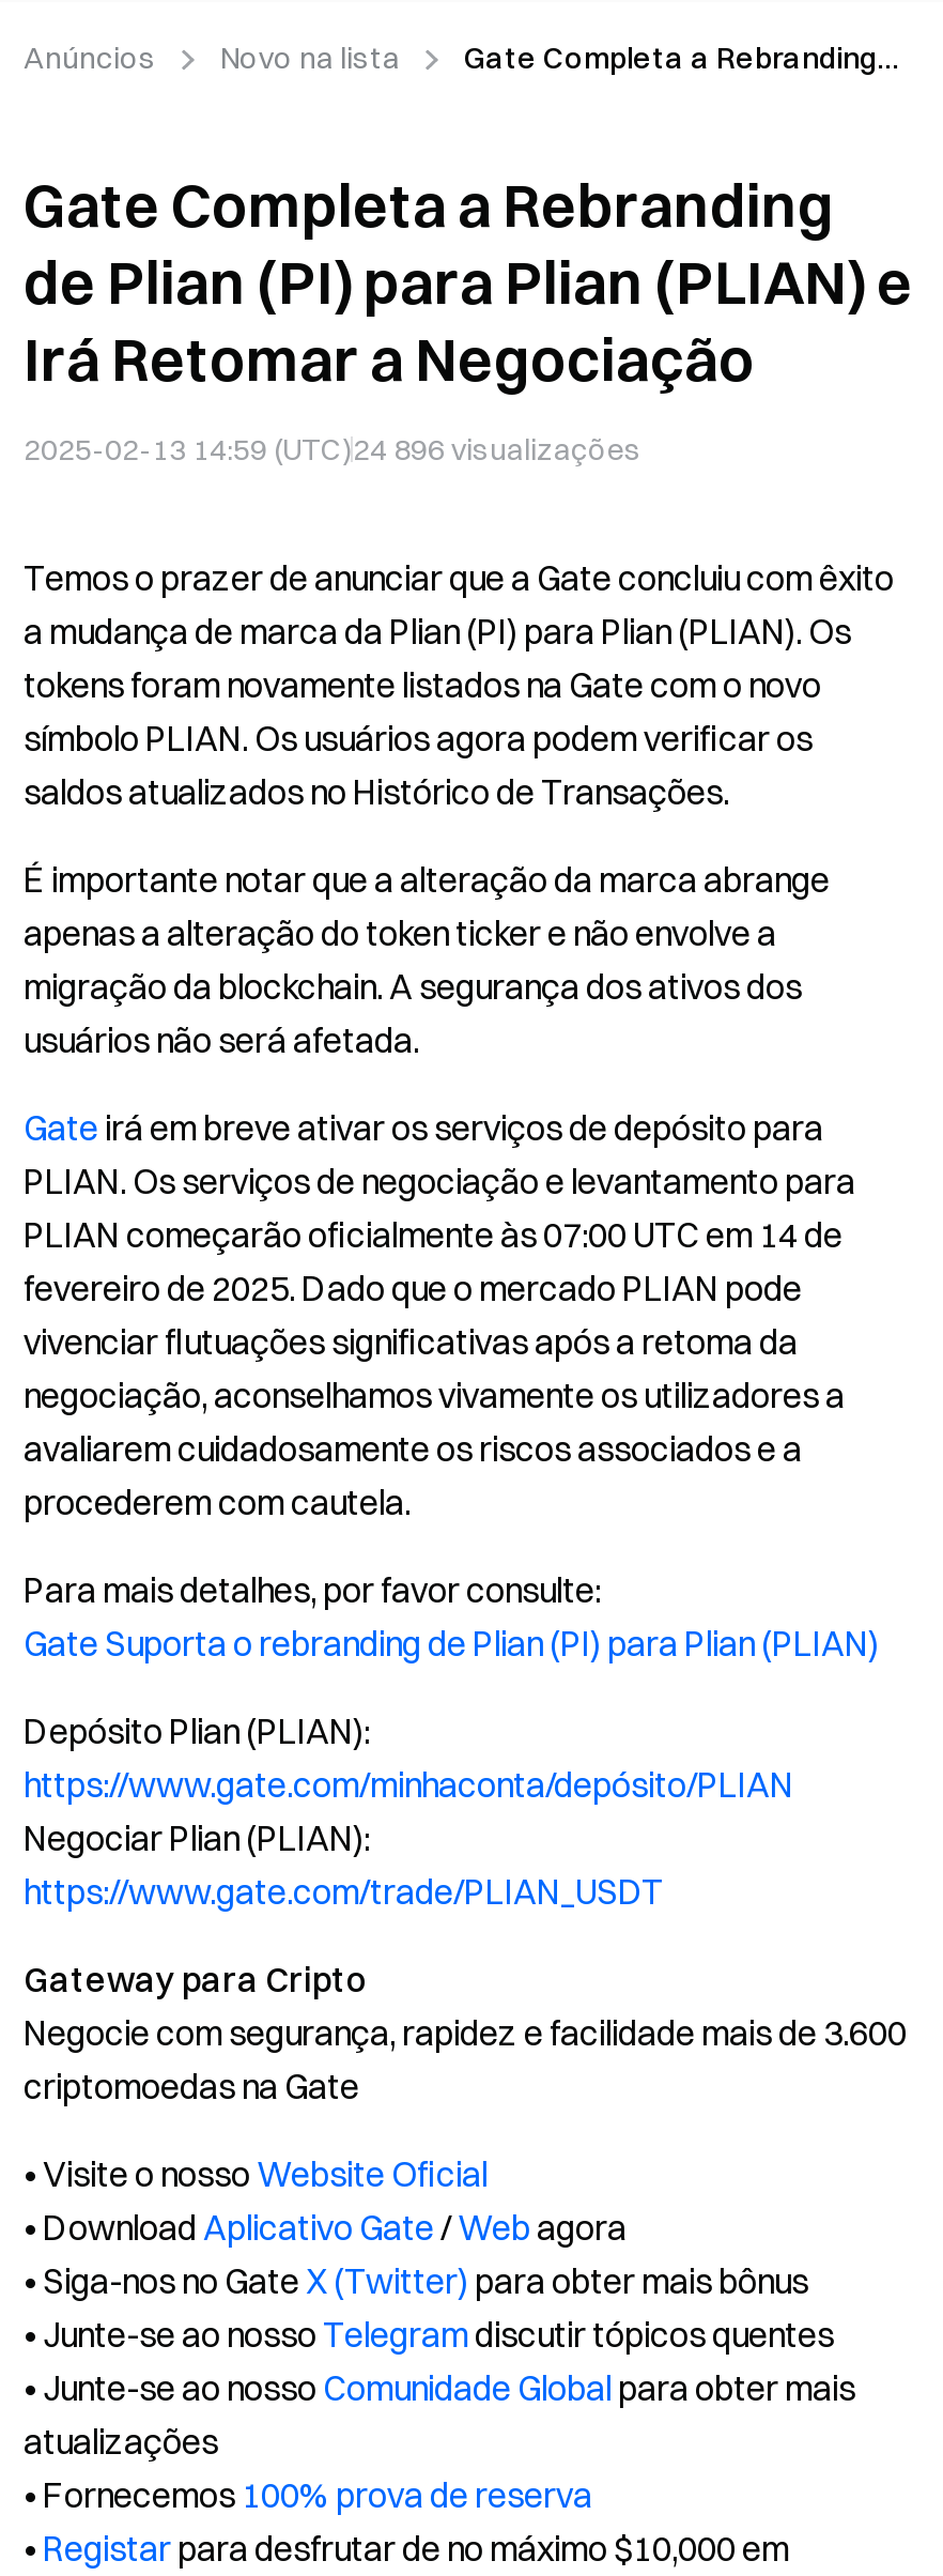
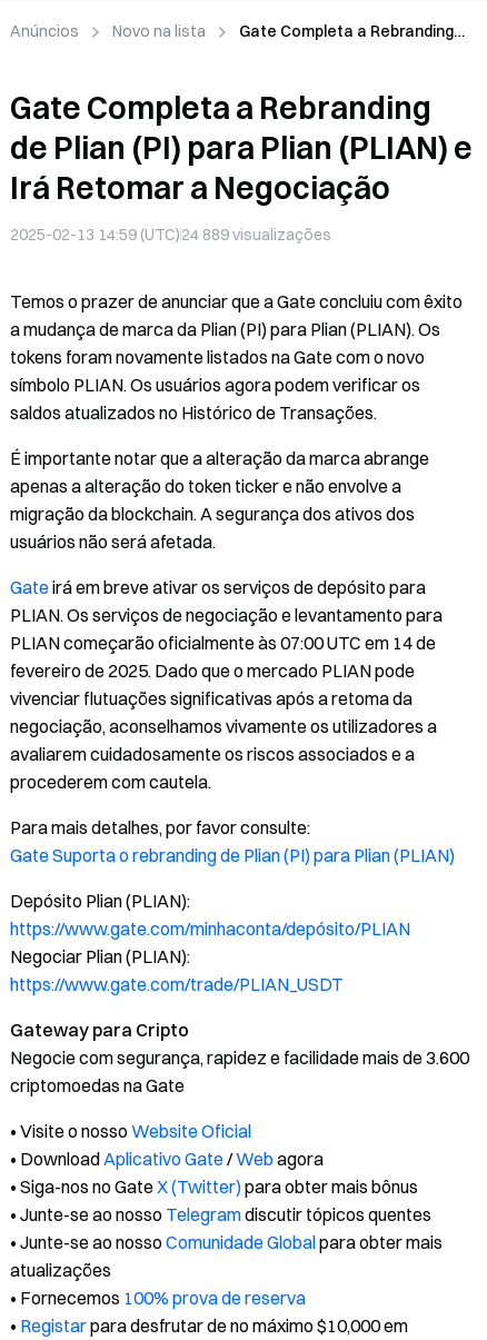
[24,430,641,469] 2025-02-13 14:59 (UTC)24 896 visualizações -> [10,225,331,245] 2025-02-13 14:59 (UTC)24 889 visualizações

